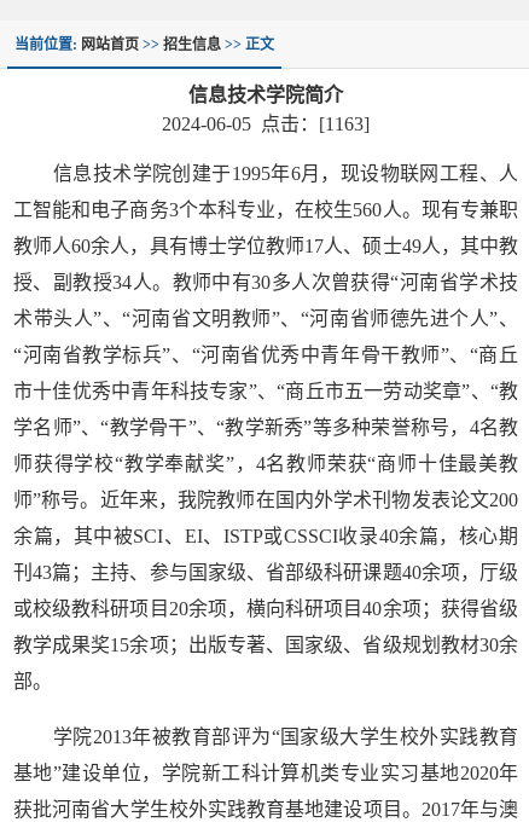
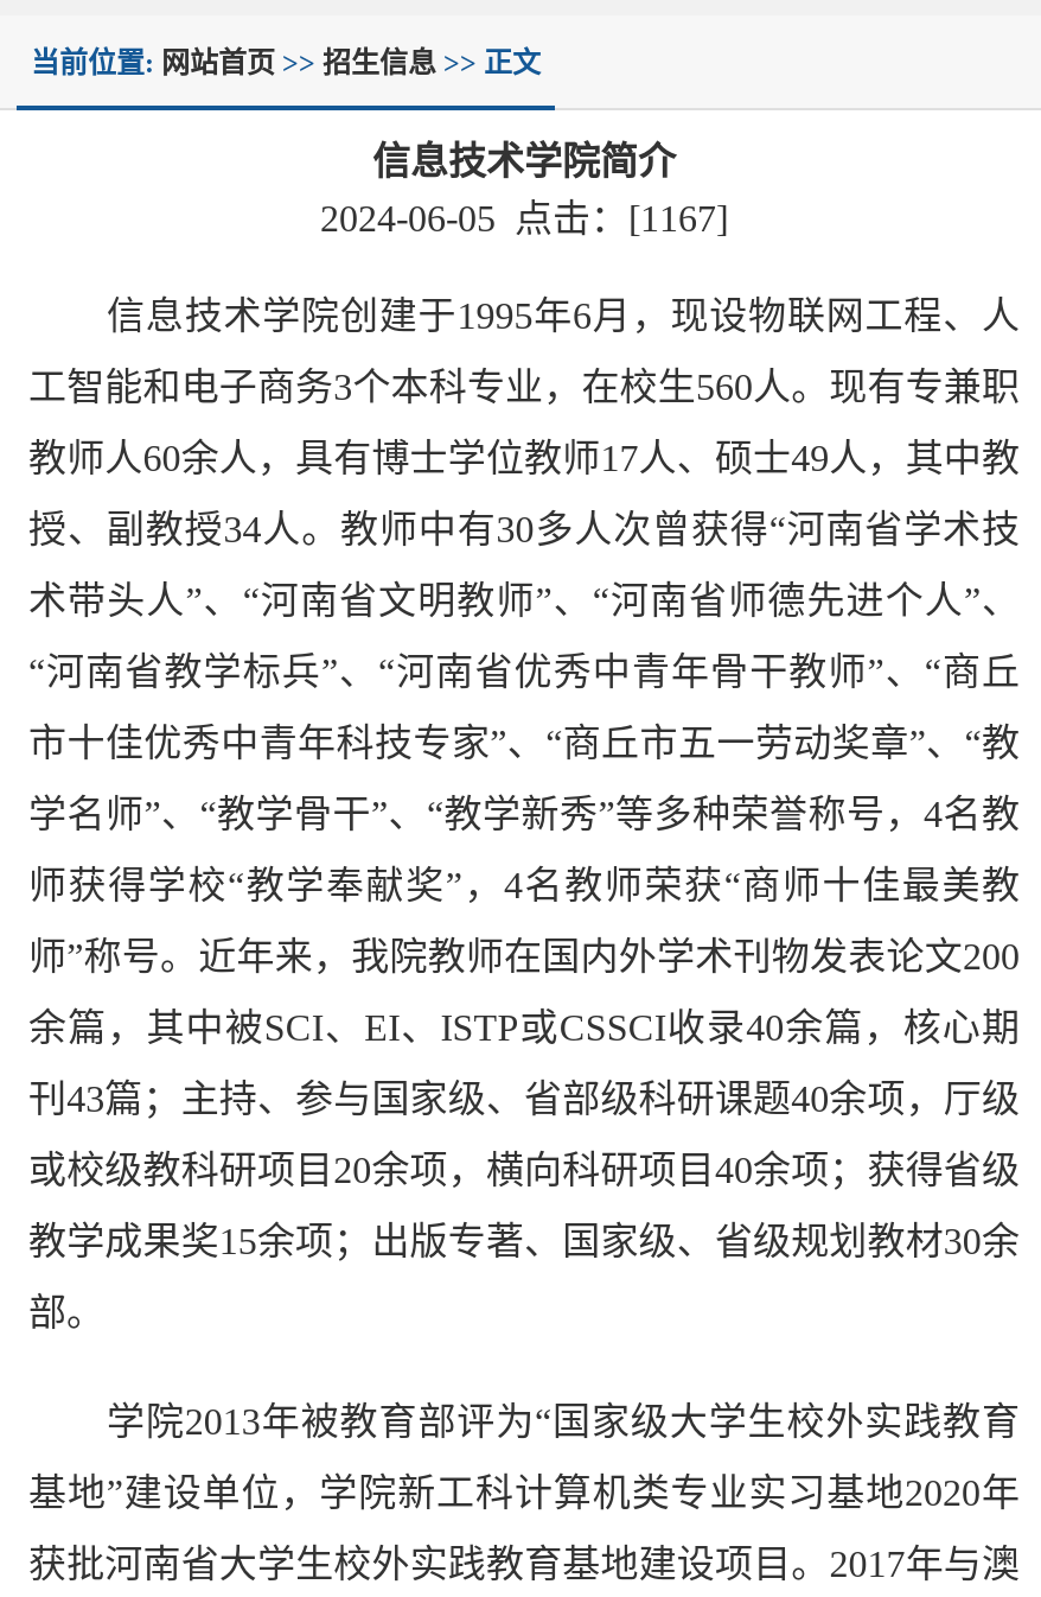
[162,114,370,134] 2024-06-05 点击：[1163] -> [320,198,728,238] 2024-06-05 点击：[1167]

